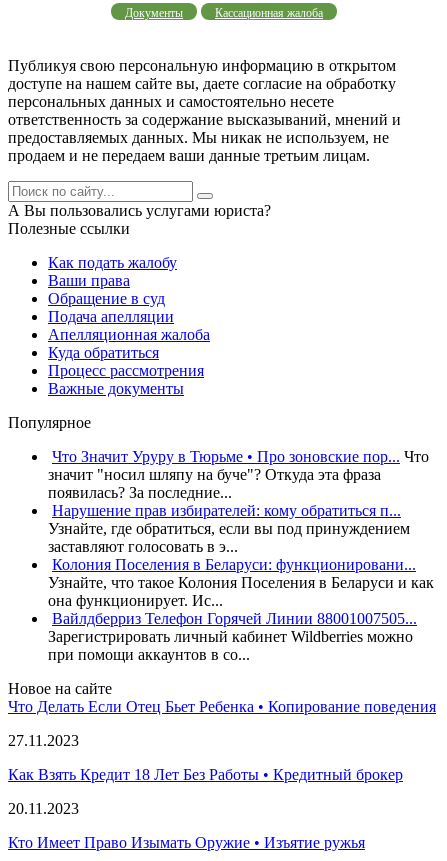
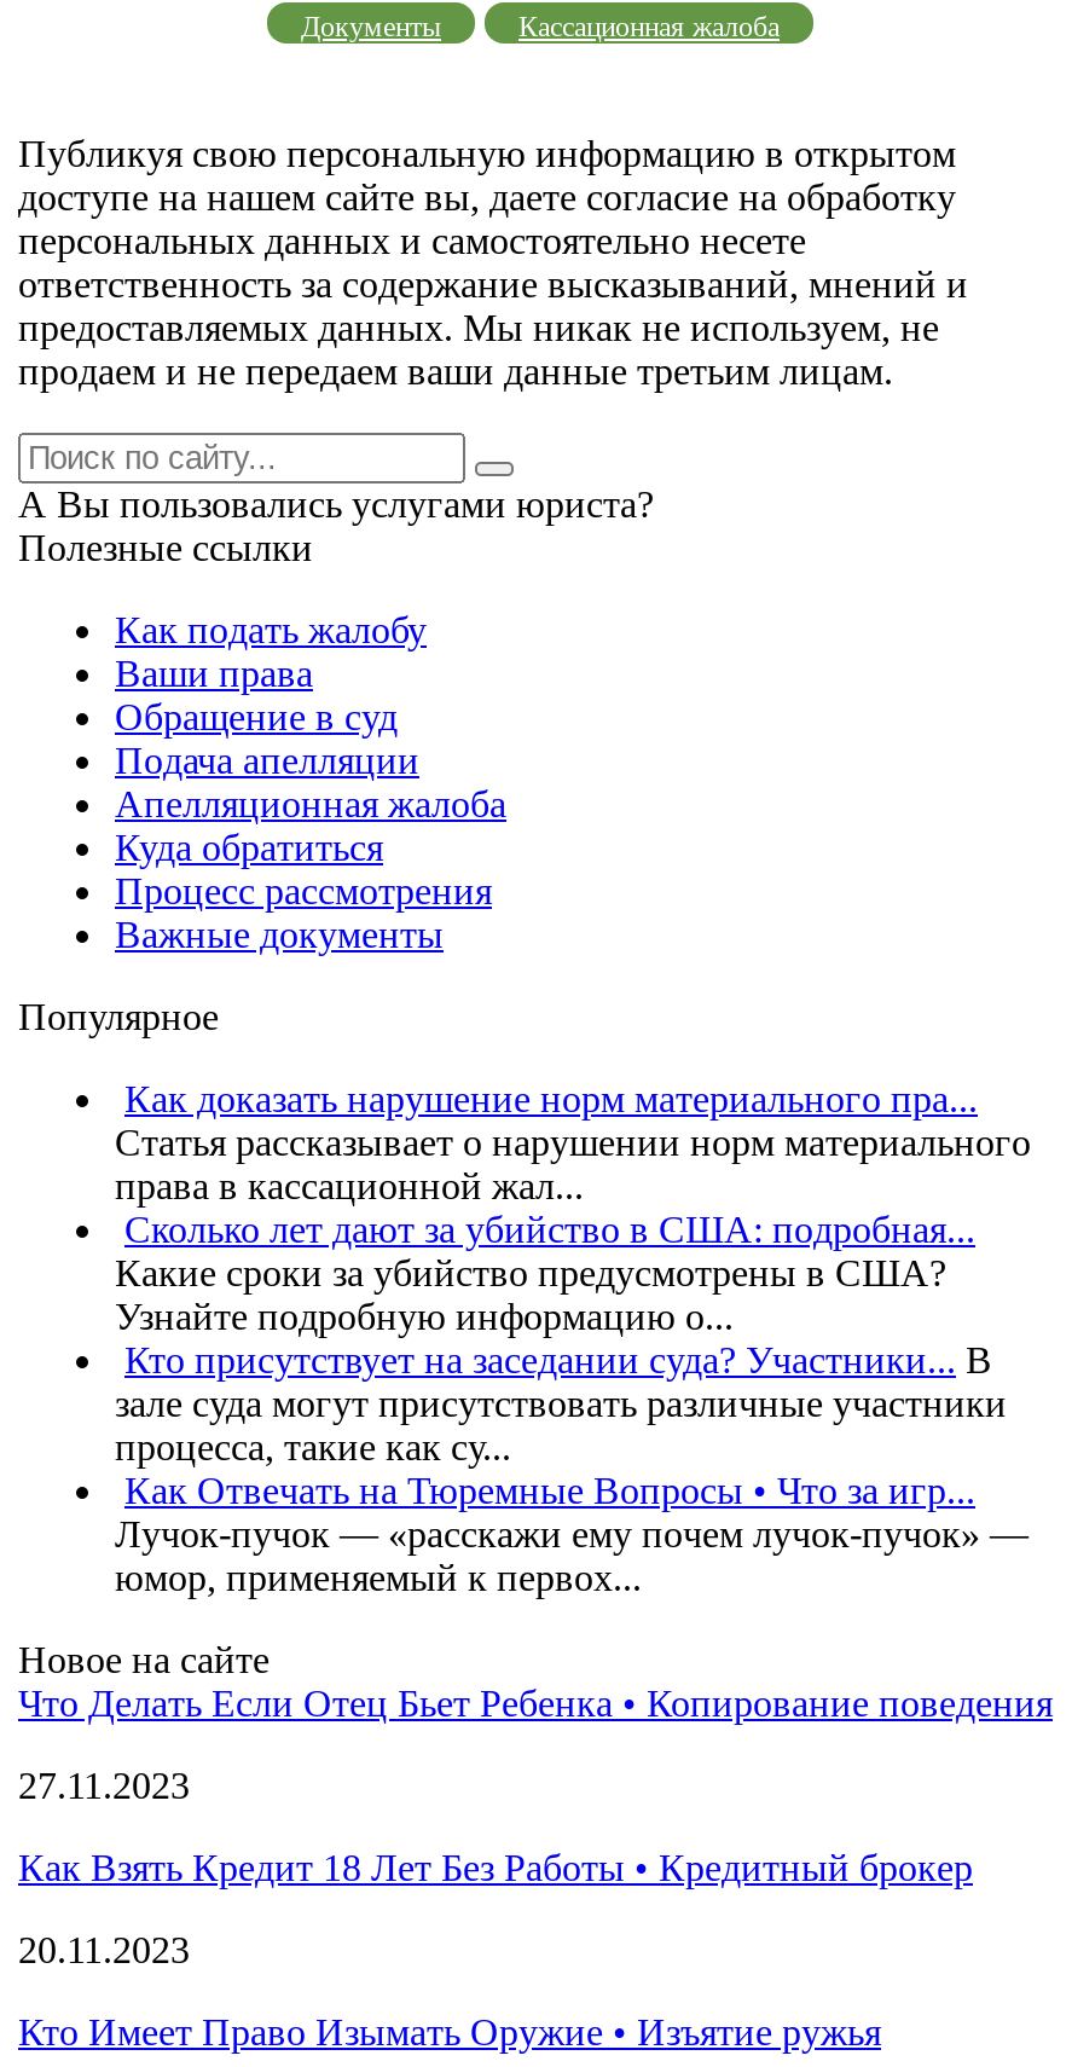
[48,448,434,663] Что Значит Уруру в Тюрьме • Про зоновские пор... Что | значит "носил шляпу на буче"? Откуда эта фраза | появилась? За последние... | Нарушение прав избирателей: кому обратиться п... | Узнайте, где обратиться, если вы под принуждением | заставляют голосовать в э... | Колония Поселения в Беларуси: функционировани... | Узнайте, что такое Колония Поселения в Беларуси и как | она функционирует. Ис... | Вайлдберриз Телефон Горячей Линии 88001007505... | Зарегистрировать личный кабинет Wildberries можно | при помощи аккаунтов в со... -> [115,1079,1031,1599] Как доказать нарушение норм материального пра... | Статья рассказывает о нарушении норм материального | права в кассационной жал... | Сколько лет дают за убийство в США: подробная... | Какие сроки за убийство предусмотрены в США? | Узнайте подробную информацию о... | Кто присутствует на заседании суда? Участники... В | зале суда могут присутствовать различные участники | процесса, такие как су... | Как Отвечать на Тюремные Вопросы • Что за игр... | Лучок-пучок — «расскажи ему почем лучок-пучок» — | юмор, применяемый к первох...

